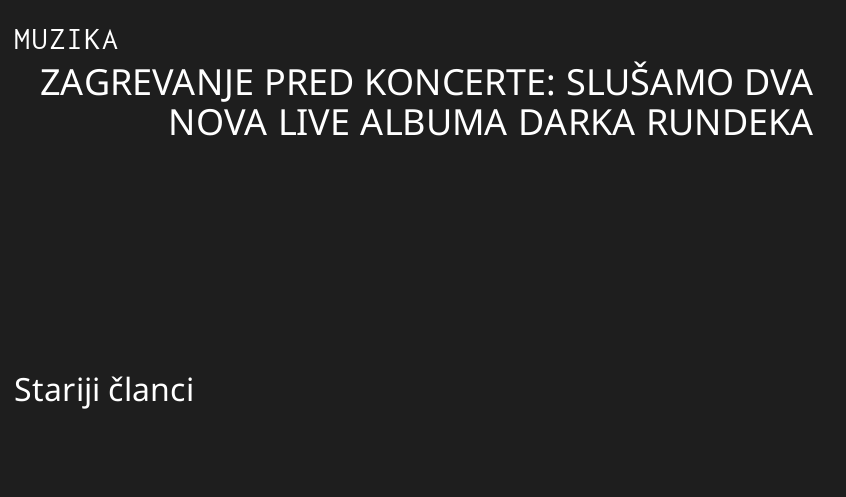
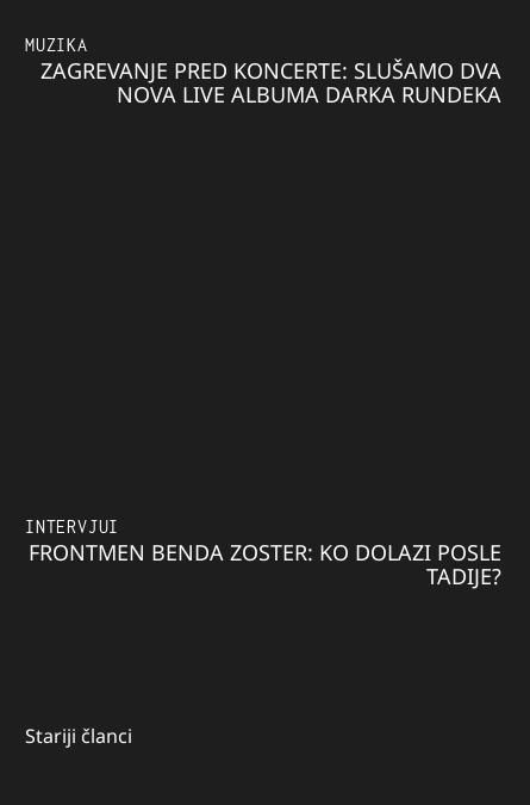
none -> [25,516,501,590] INTERVJUI | FRONTMEN BENDA ZOSTER: KO DOLAZI POSLE | TADIJE?

